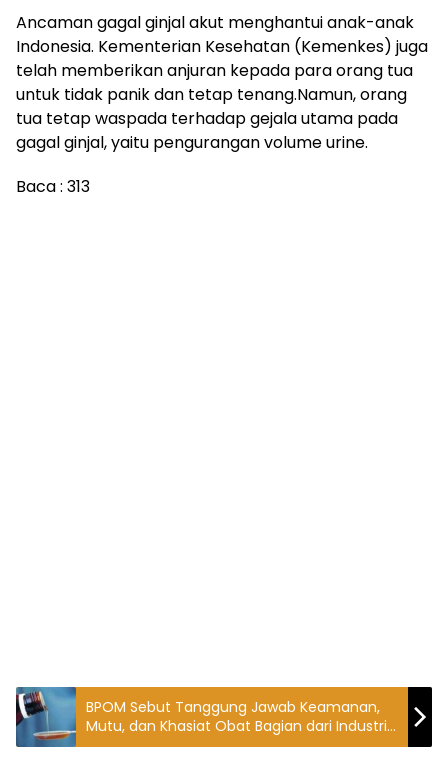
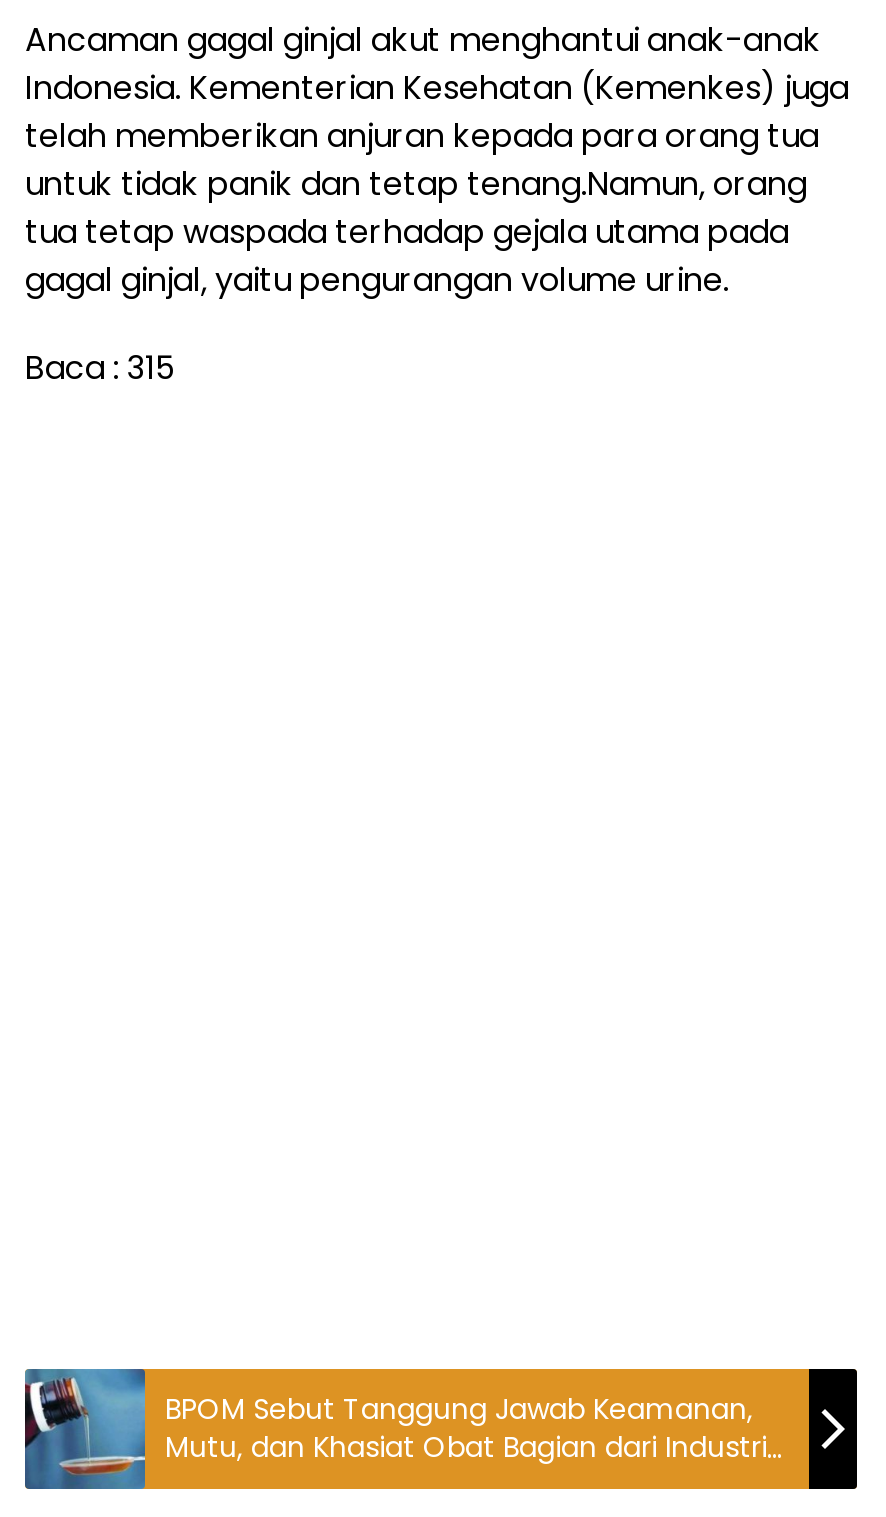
[16,175,90,198] Baca : 313 -> [25,345,175,391] Baca : 315

